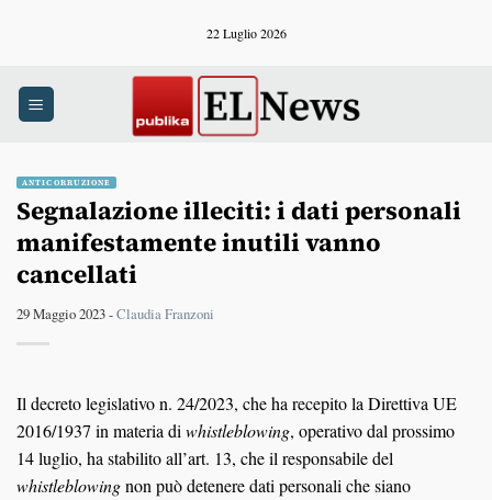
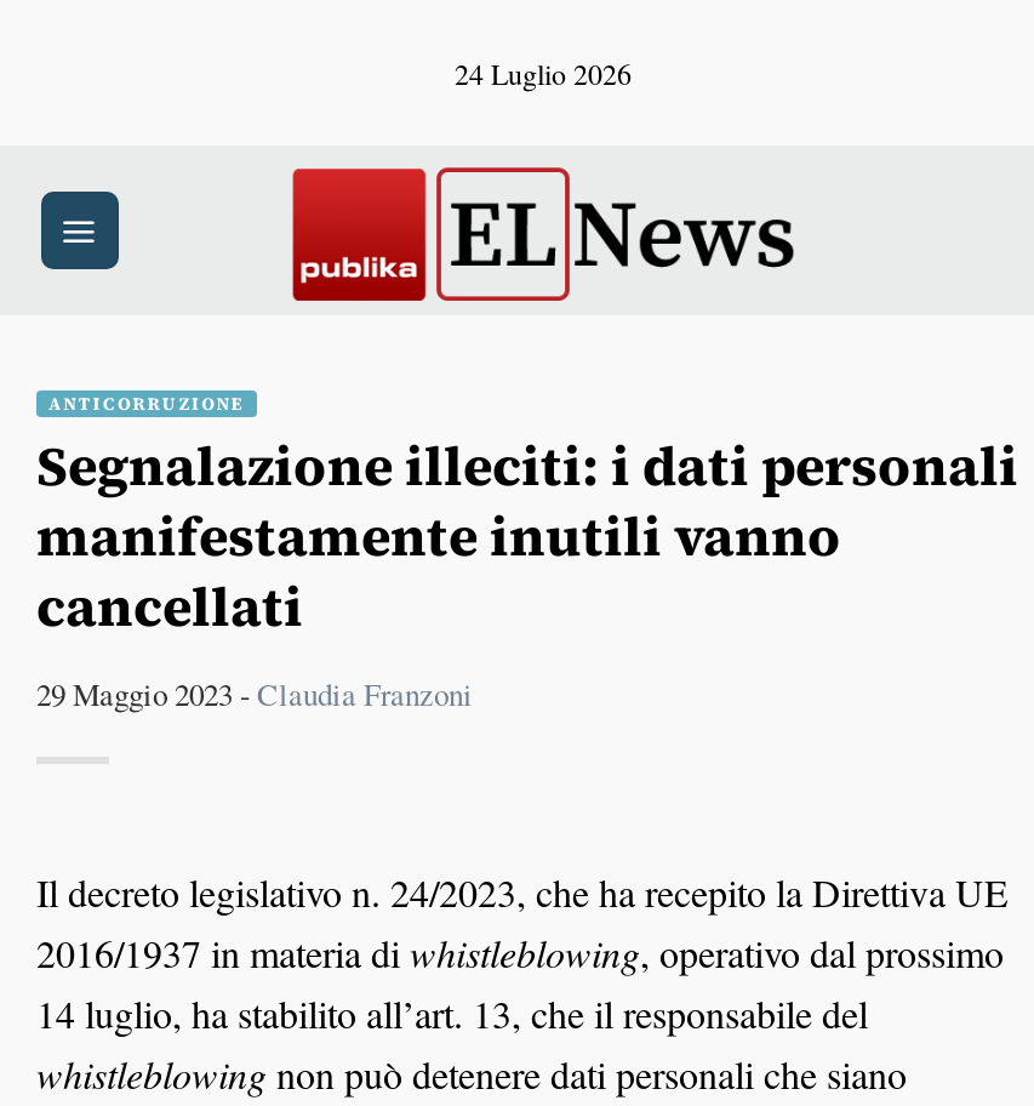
[206,24,286,41] 22 Luglio 2026 -> [455,52,632,91] 24 Luglio 2026

